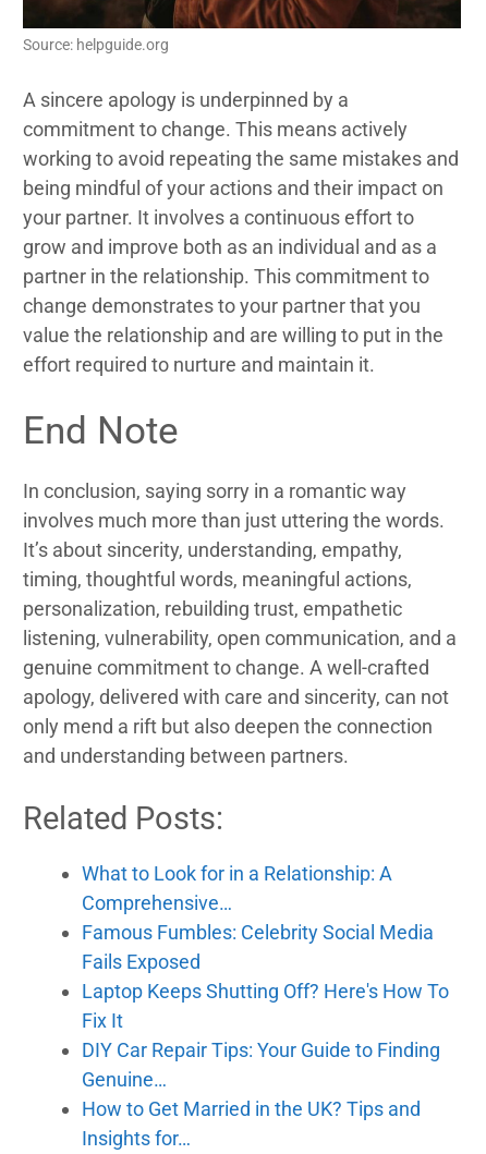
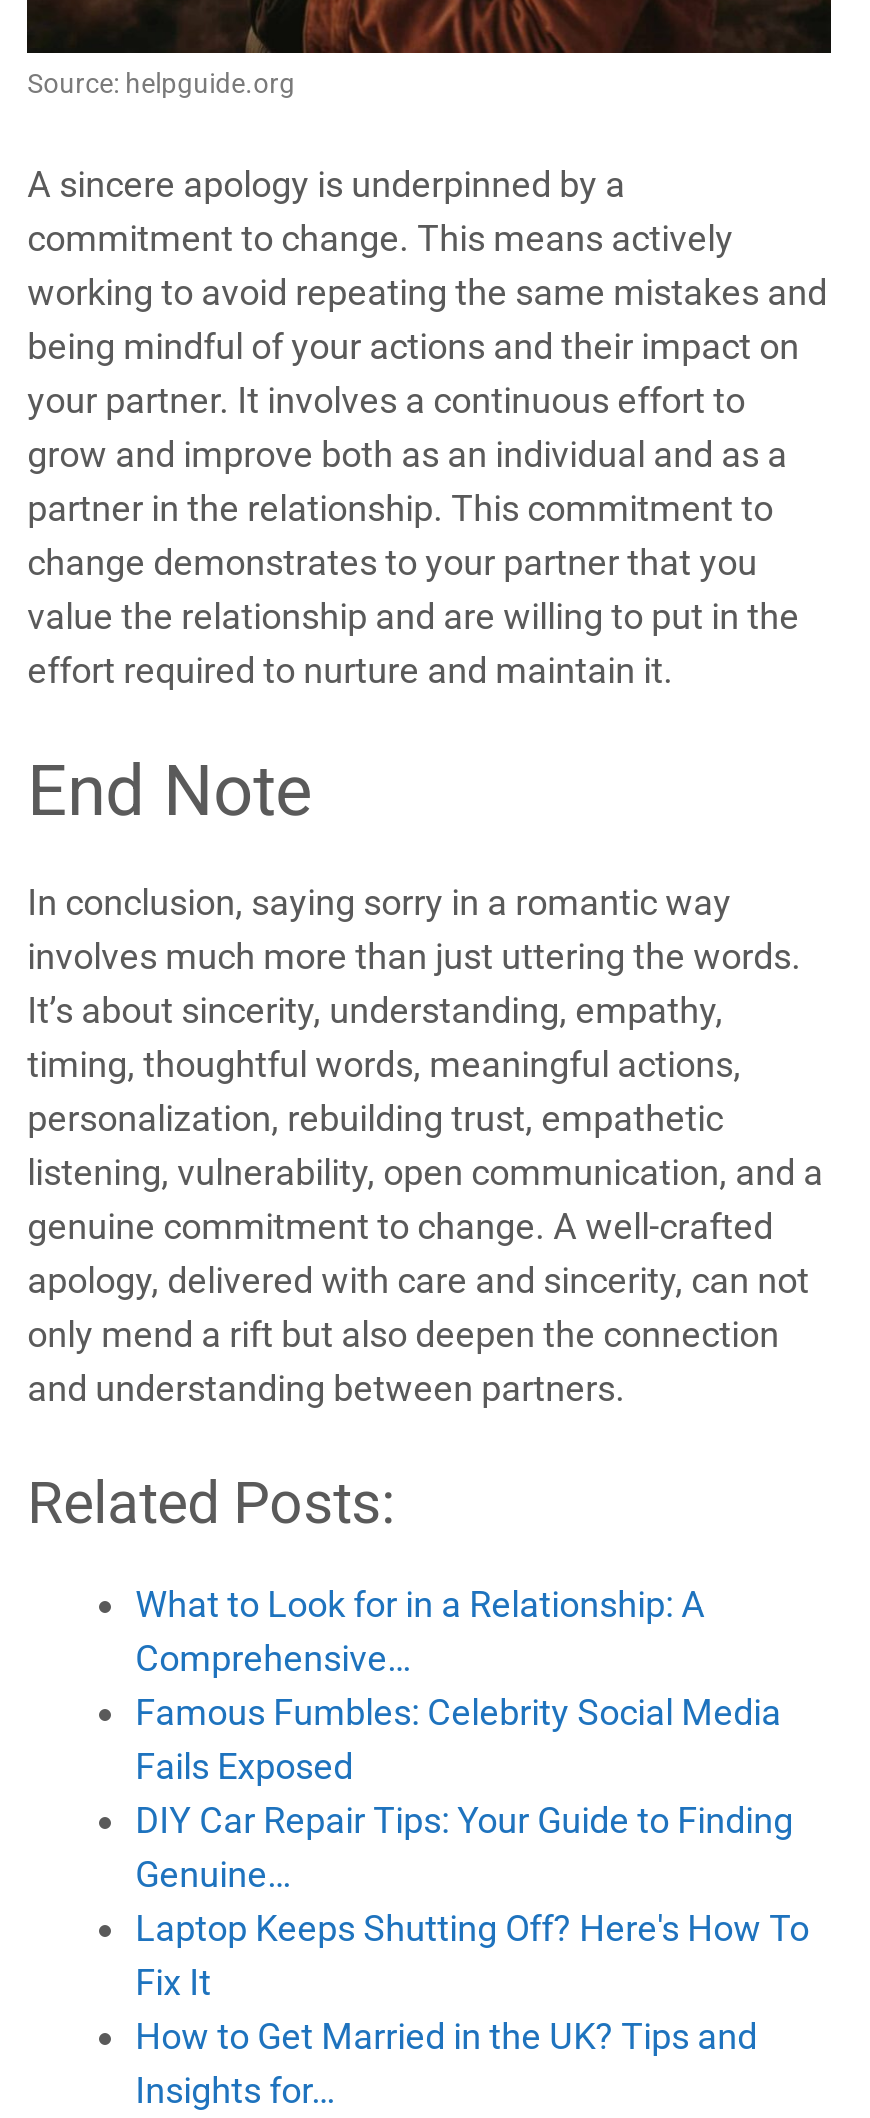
moved [82,980,449,1032] -> [135,1907,809,2003]: Laptop Keeps Shutting Off? Here's How To | Fix It
moved [82,1039,440,1091] -> [135,1799,793,1895]: DIY Car Repair Tips: Your Guide to Finding | Genuine…

